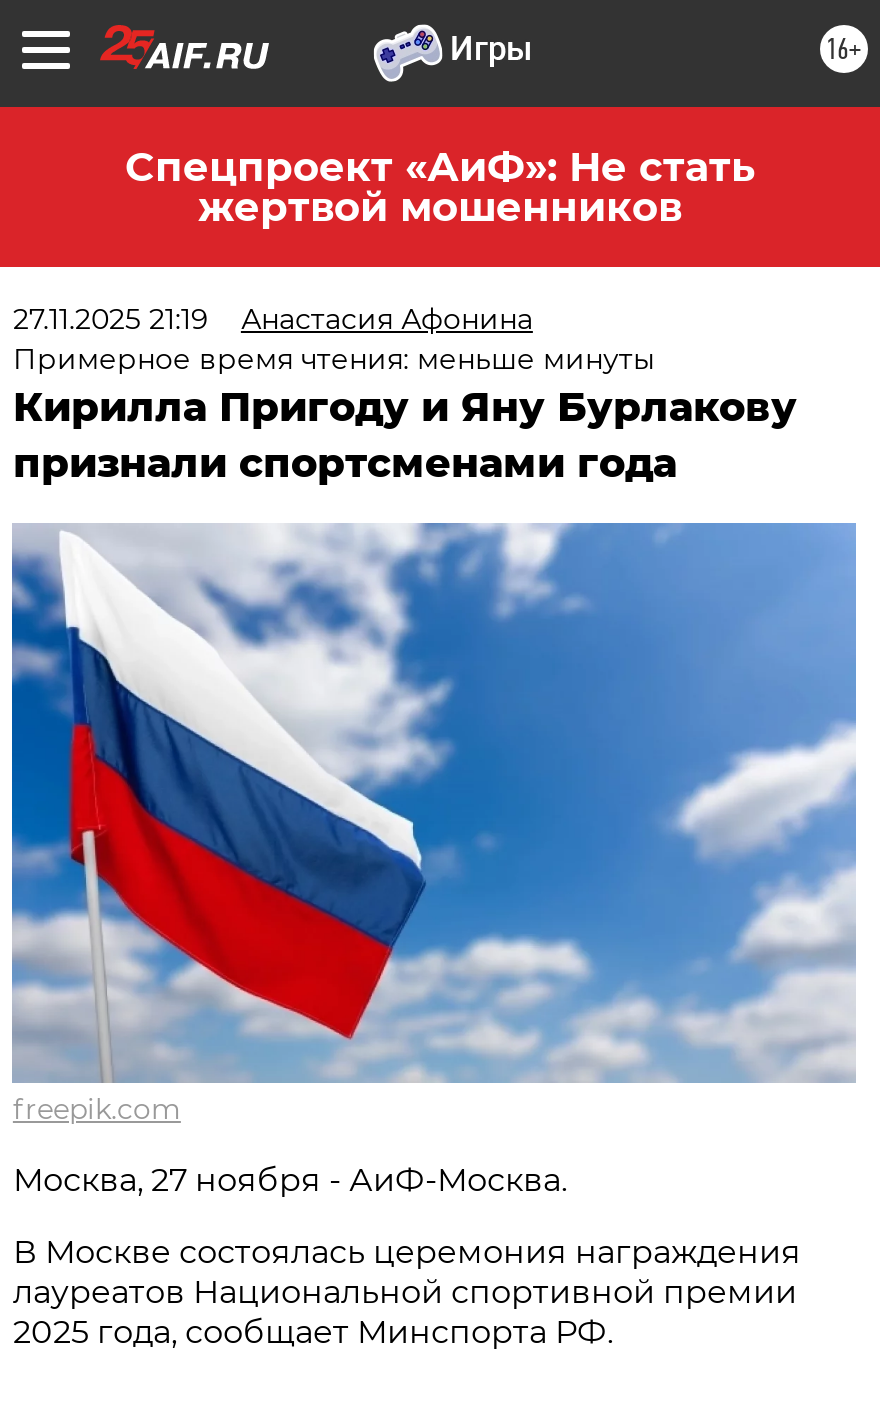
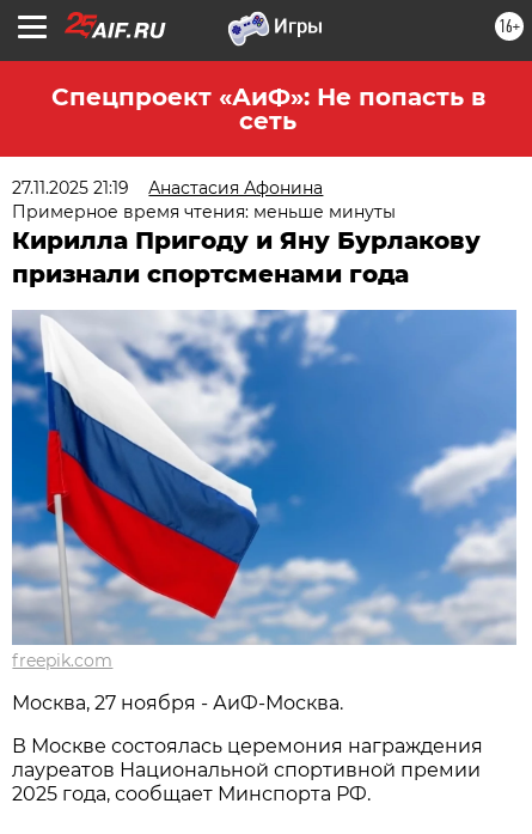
[125,143,755,231] Спецпроект «АиФ»: Не стать | жертвой мошенников -> [51,83,485,135] Спецпроект «АиФ»: Не попасть в | сеть

